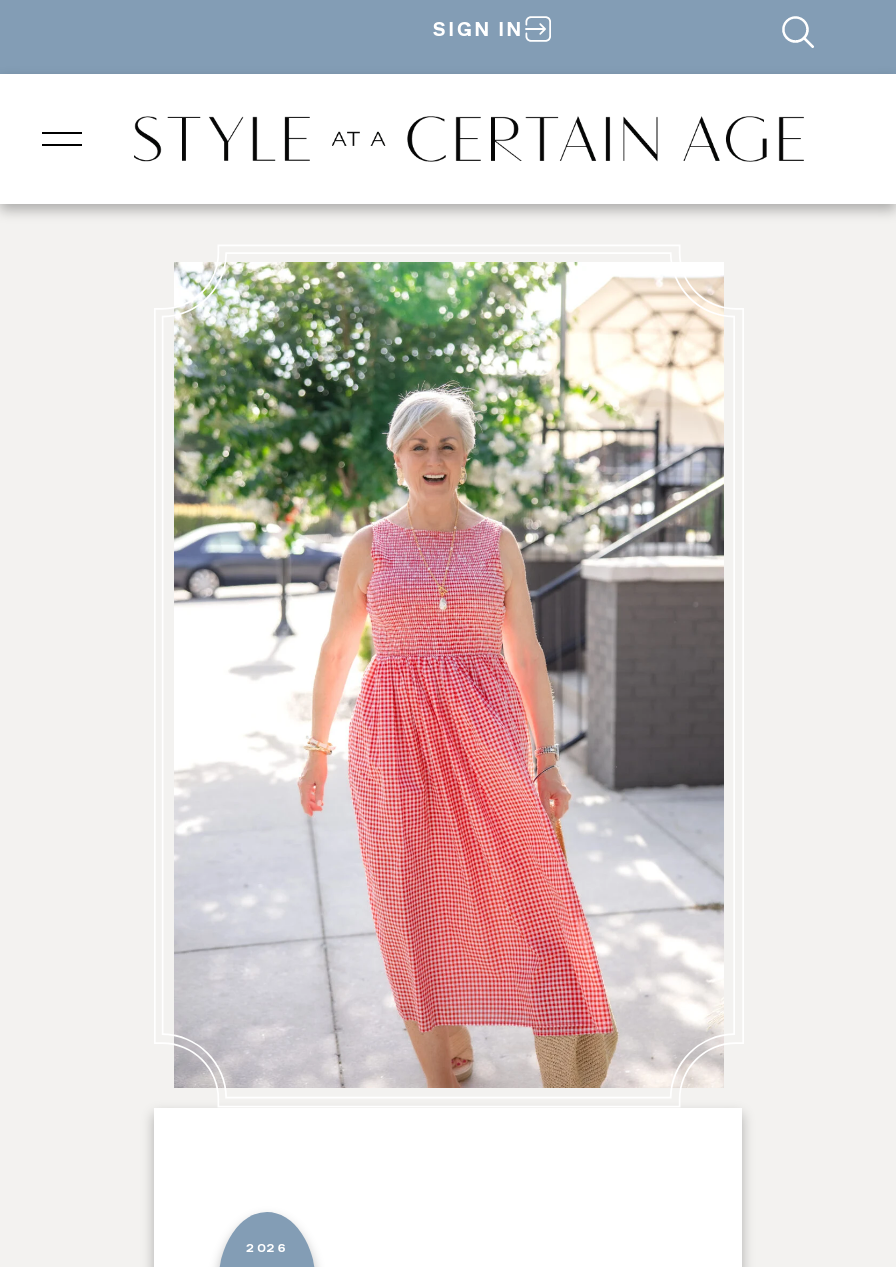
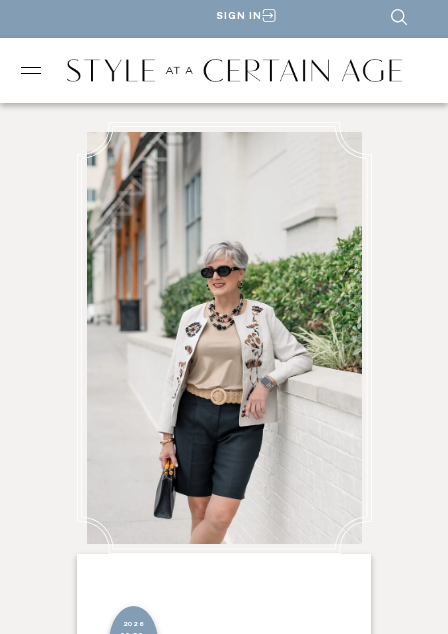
[172,260,726,1090] [image] -> [86,131,363,544] [image]

